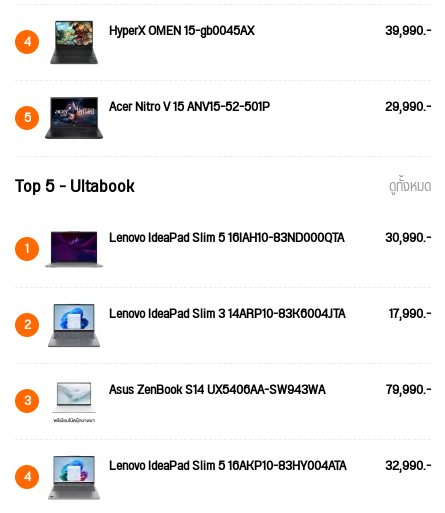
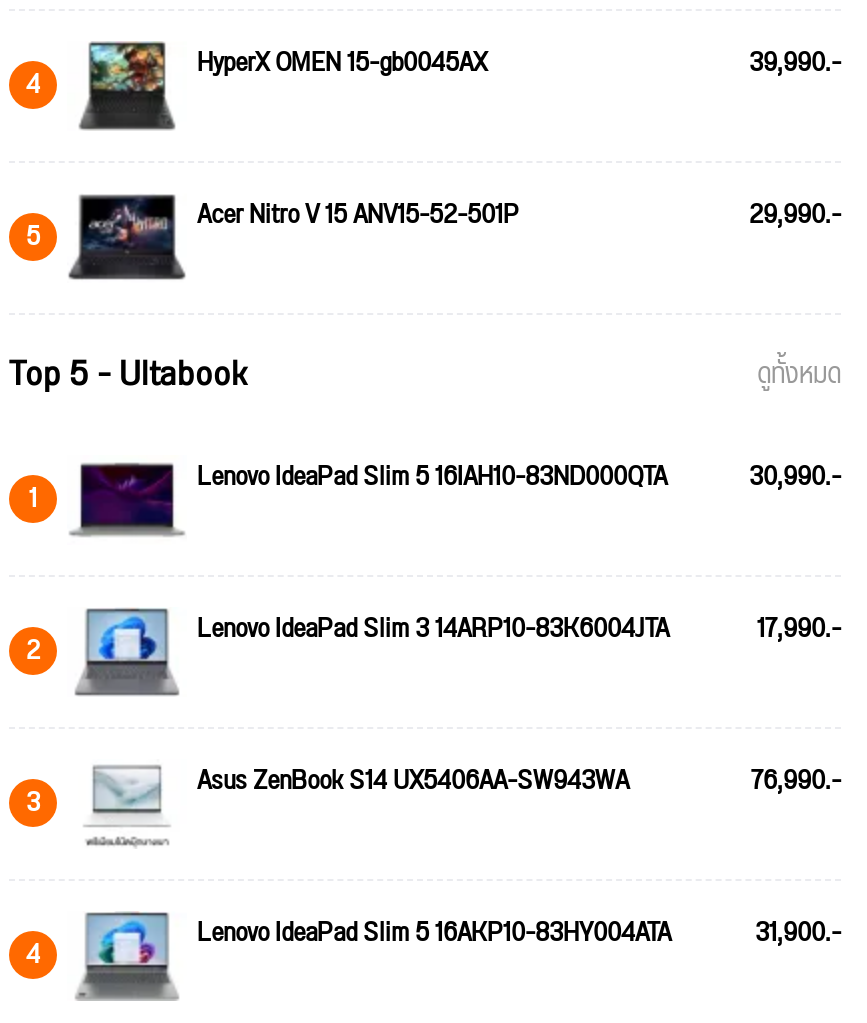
[386,377,431,403] 79,990.- -> [751,754,841,806] 76,990.-
[109,453,431,479] Lenovo IdeaPad Slim 5 16AKP10-83HY004ATA 32,990.- -> [197,906,841,958] Lenovo IdeaPad Slim 5 16AKP10-83HY004ATA 31,900.-

